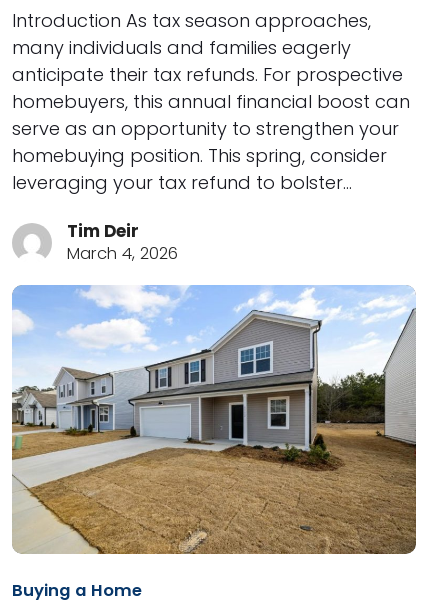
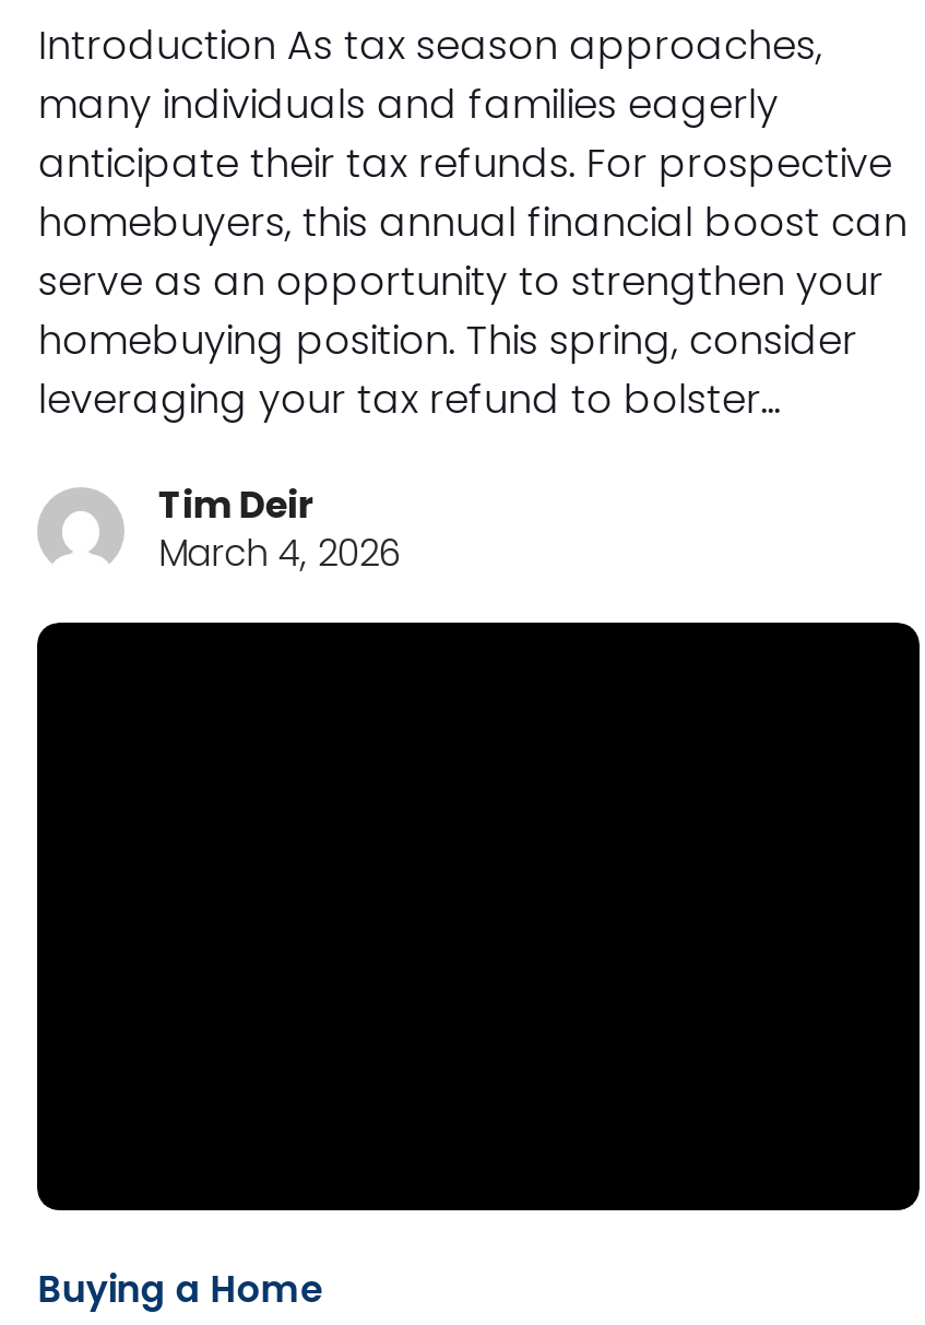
[11,285,417,555] [image] -> none

